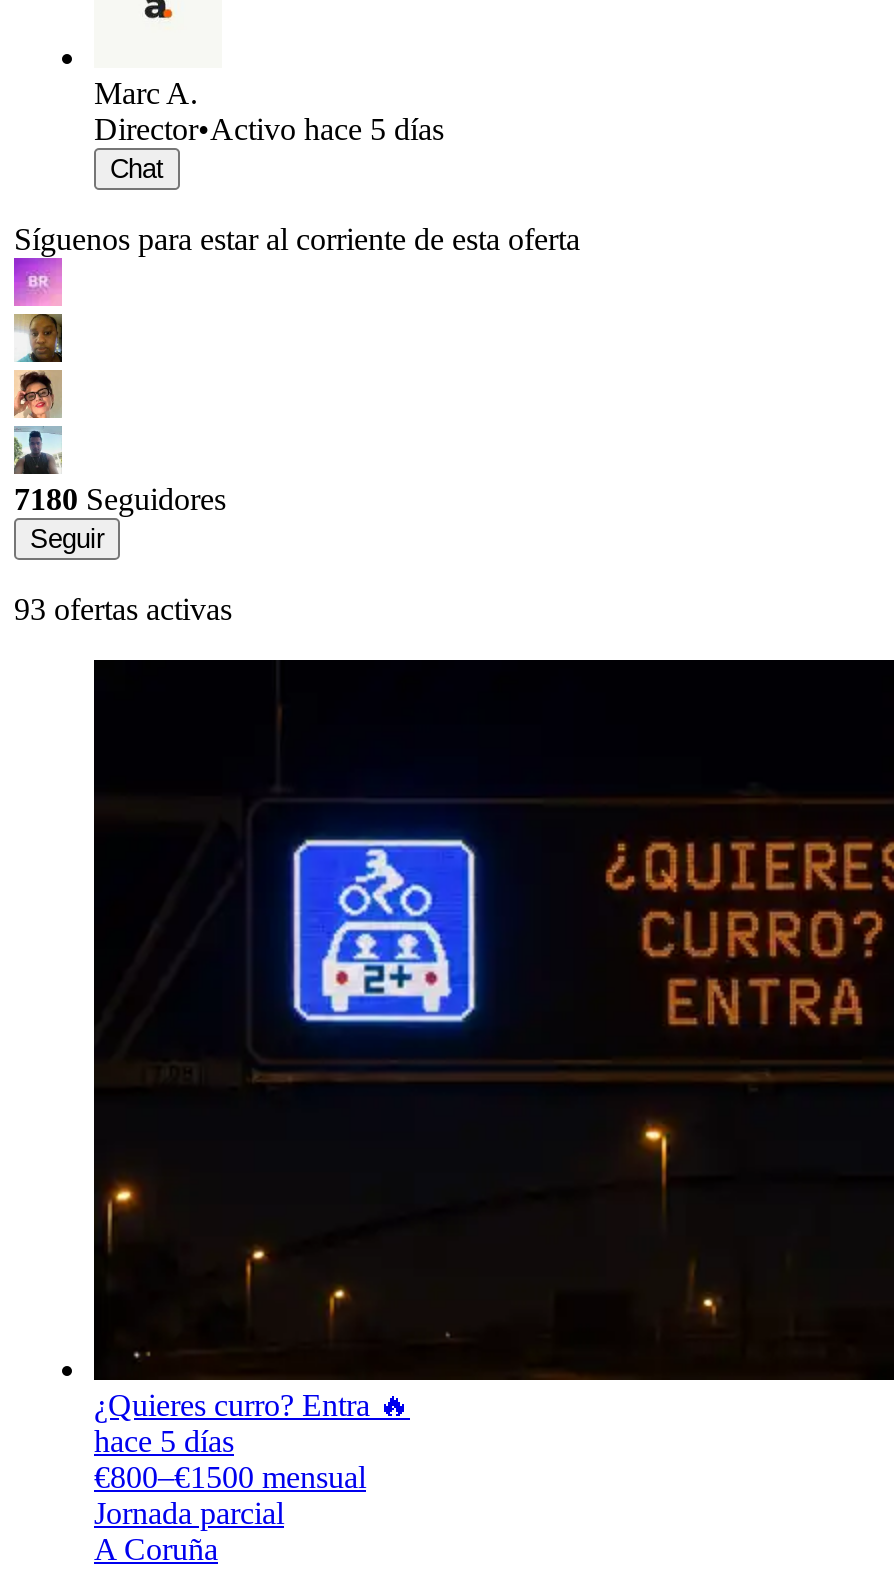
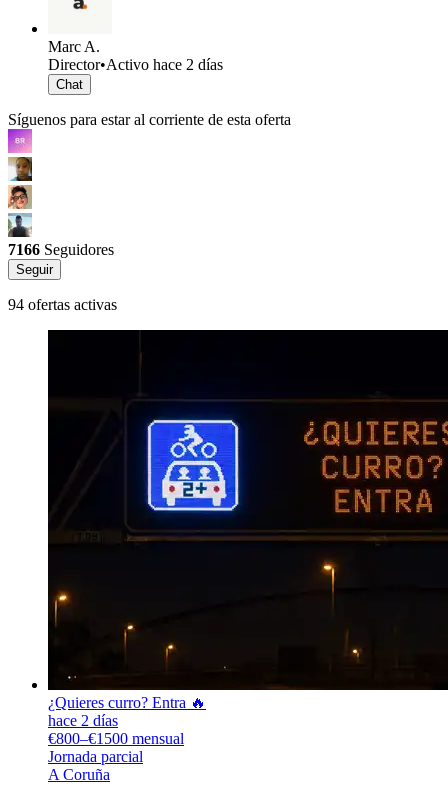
[94,112,444,146] Director•Activo hace 5 días -> [48,56,223,73] Director•Activo hace 2 días
[14,482,226,516] 7180 Seguidores -> [8,241,114,258] 7166 Seguidores
[14,592,232,626] 93 ofertas activas -> [8,296,117,313] 94 ofertas activas
[94,1424,234,1458] hace 5 días -> [48,712,118,729] hace 2 días

